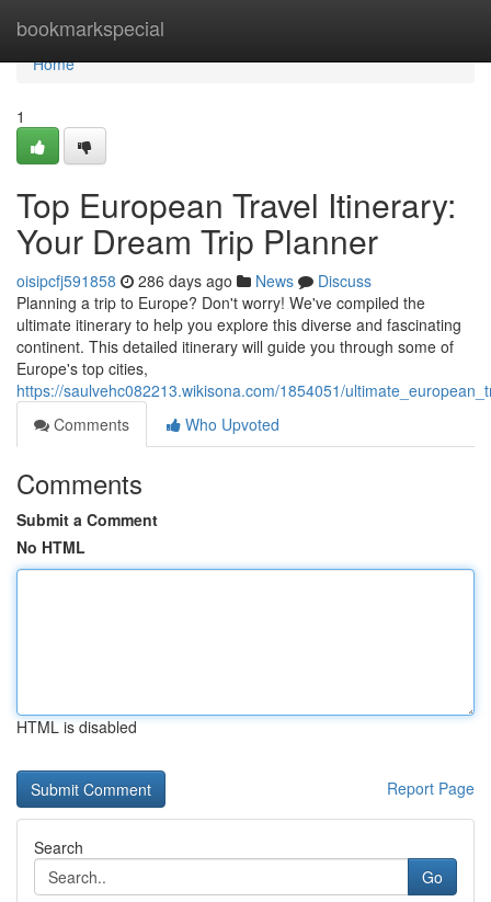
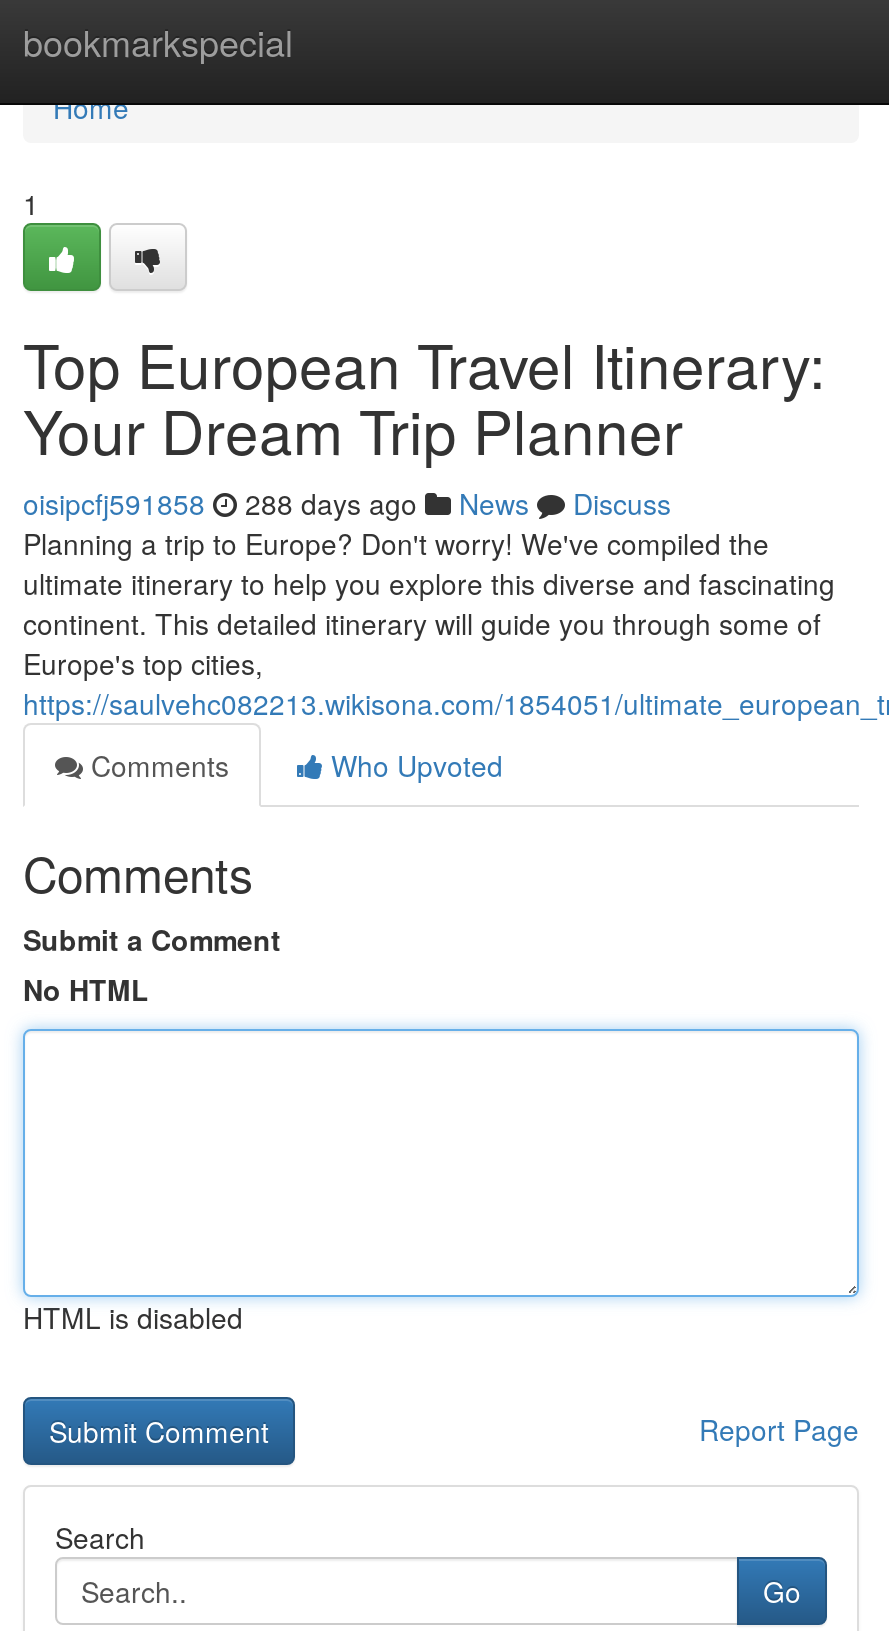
[16,270,372,292] oisipcfj591858 286 days ago News Discuss -> [23,483,671,523] oisipcfj591858 288 days ago News Discuss

